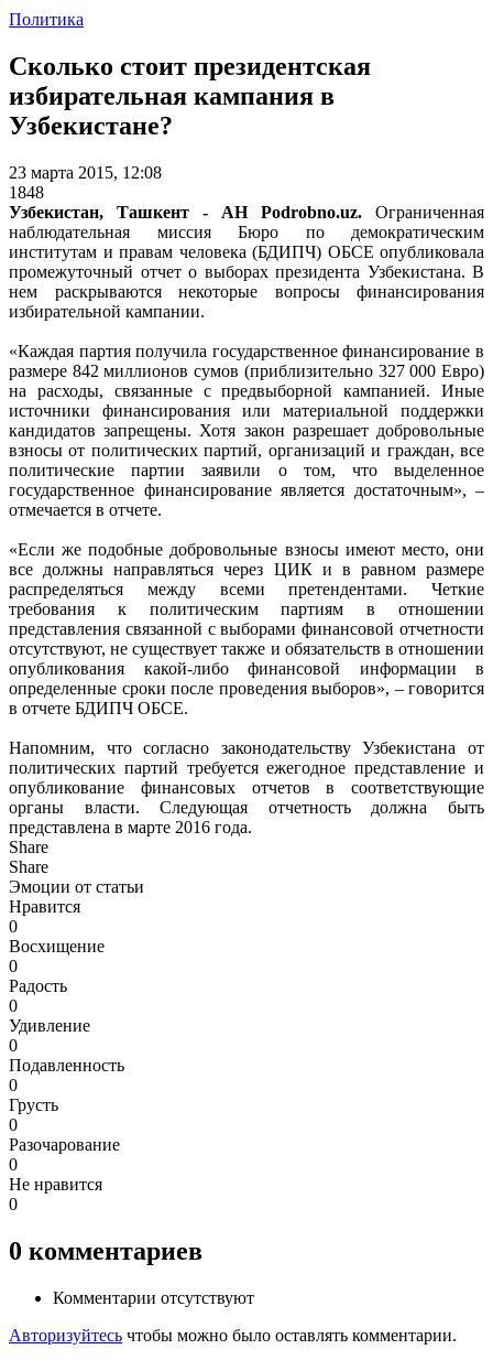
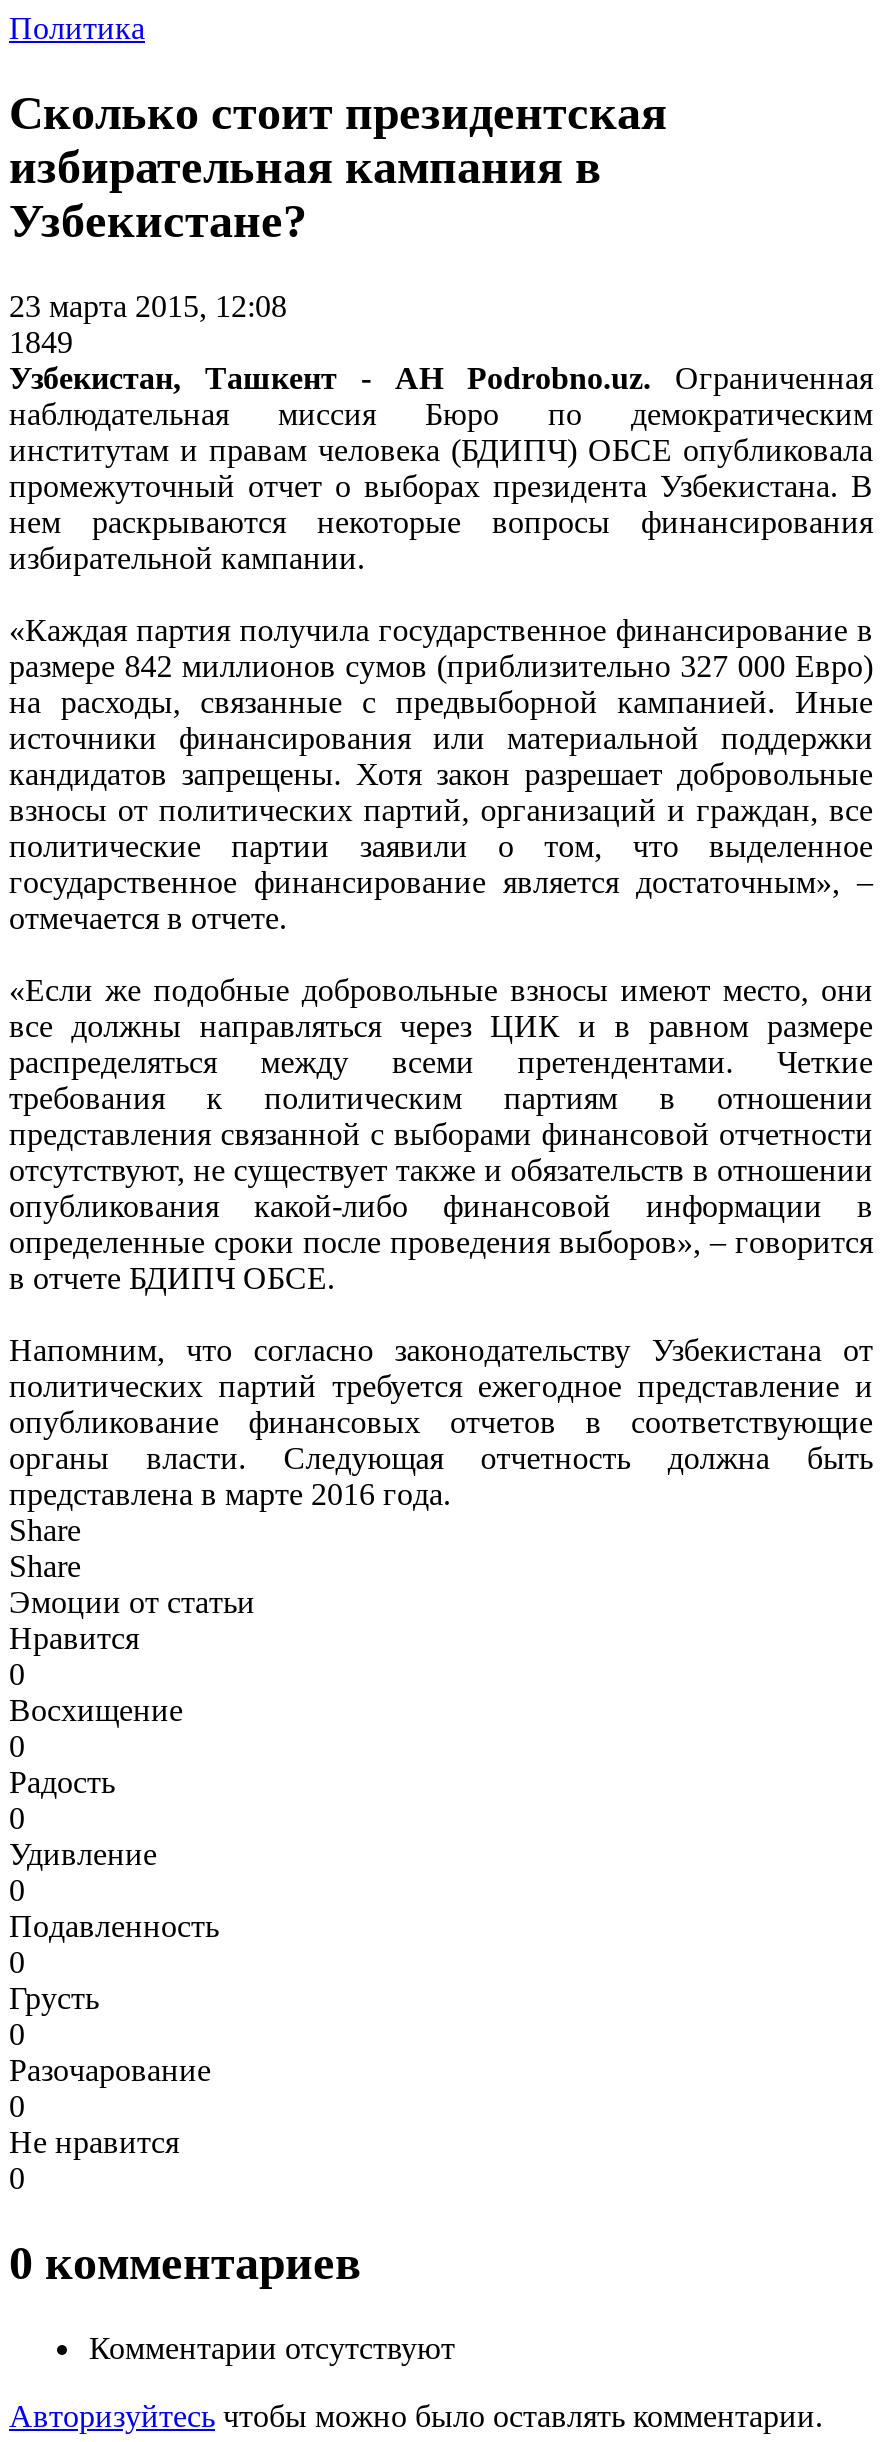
[9,183,44,201] 1848 -> [9,325,73,359] 1849

